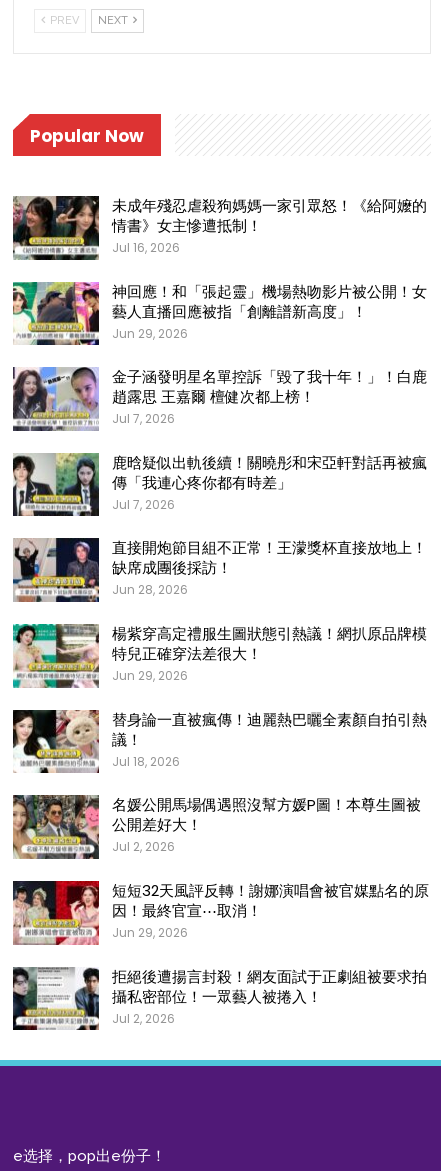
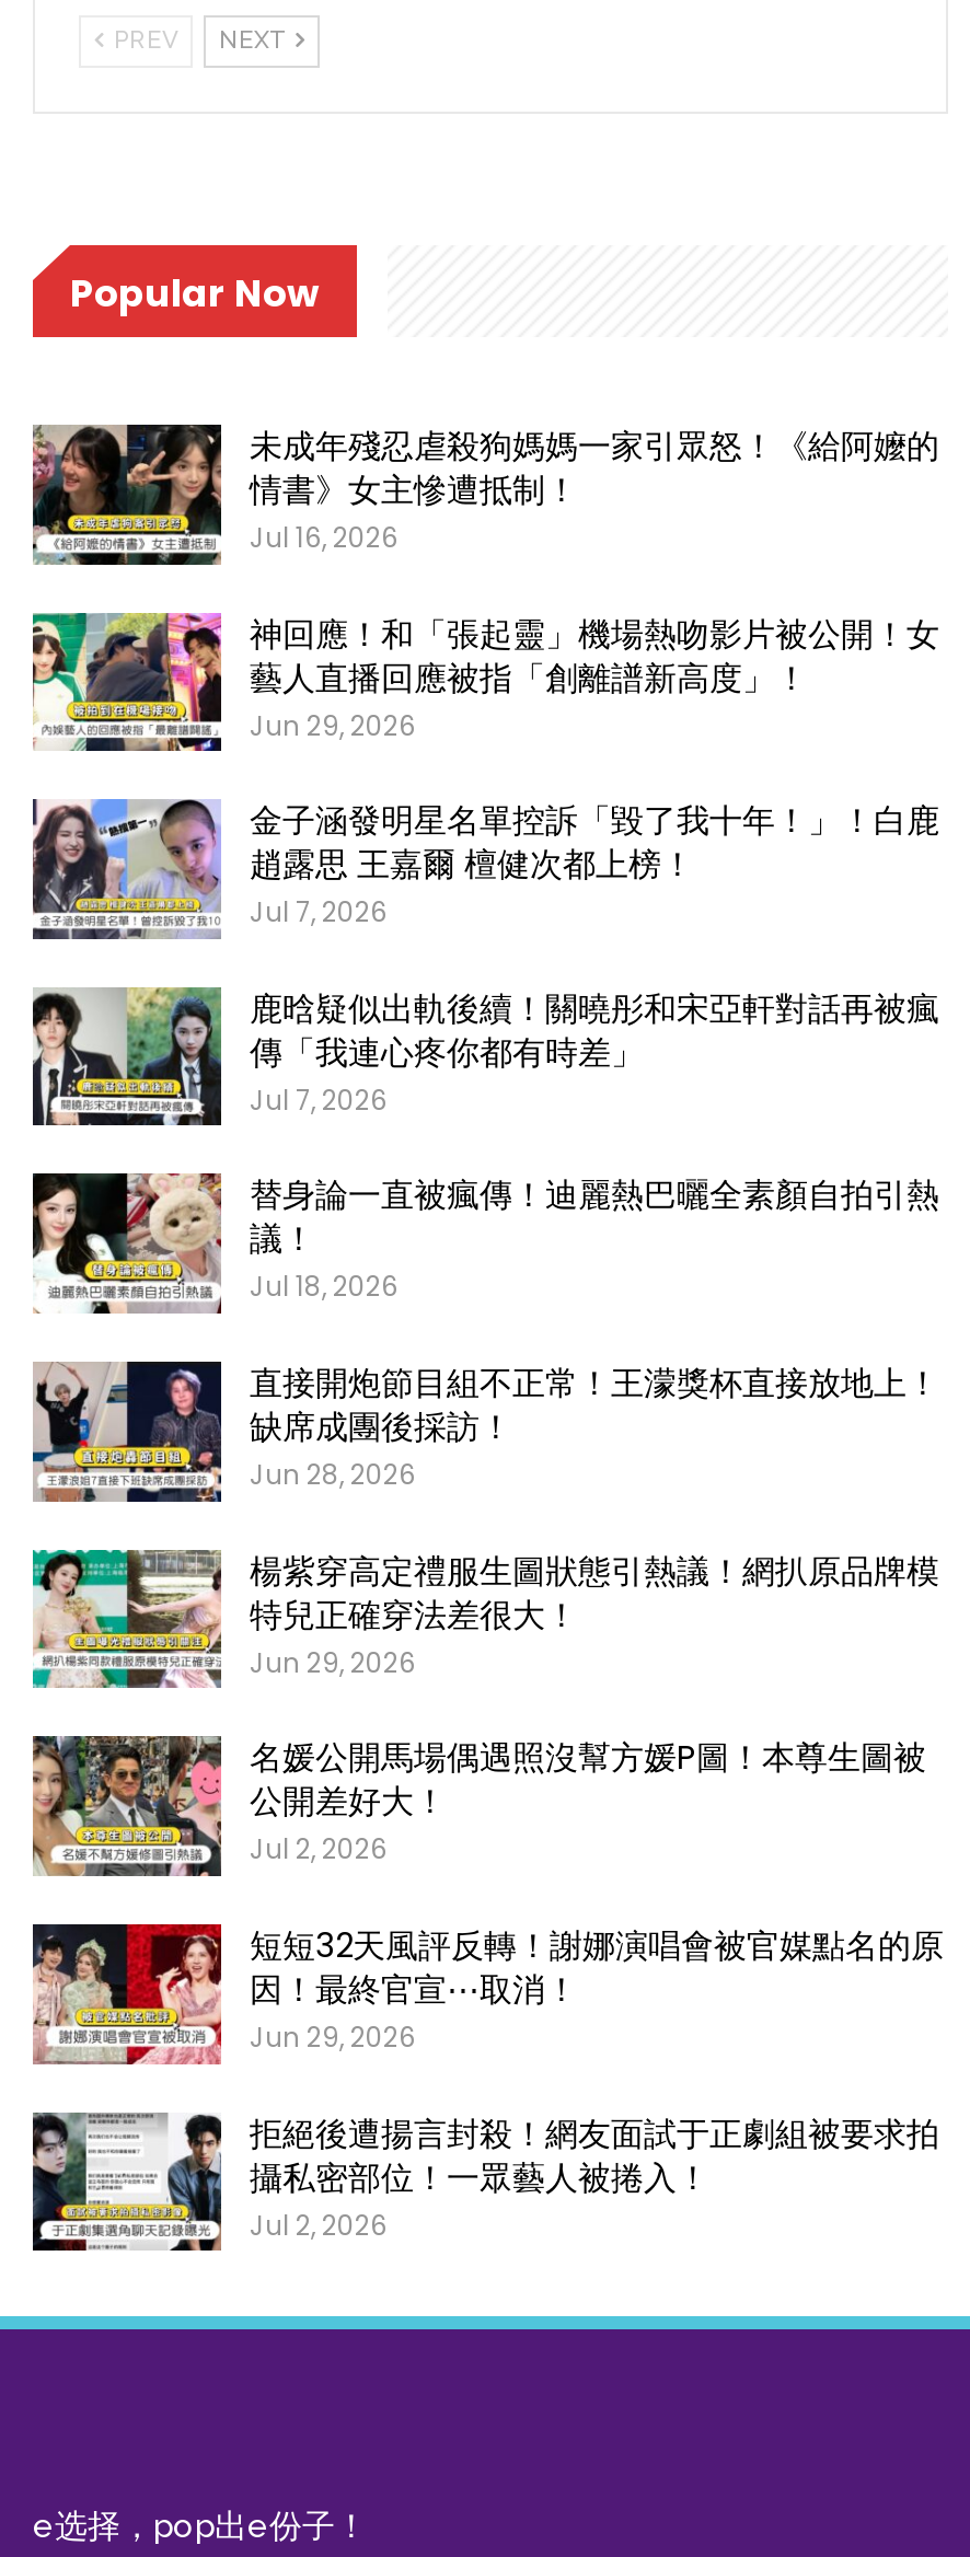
moved [12,537,427,684] -> [31,1360,939,1681]: [image] | 直接開炮節目組不正常！王濛獎杯直接放地上！ | 缺席成團後採訪！ | Jun 28, 2026 | 楊紫穿高定禮服生圖狀態引熱議！網扒原品牌模 | 特兒正確穿法差很大！ | Jun 29, 2026
moved [12,709,427,773] -> [31,1171,939,1314]: [image] | 替身論一直被瘋傳！迪麗熱巴曬全素顏自拍引熱 | 議！ | Jul 18, 2026

